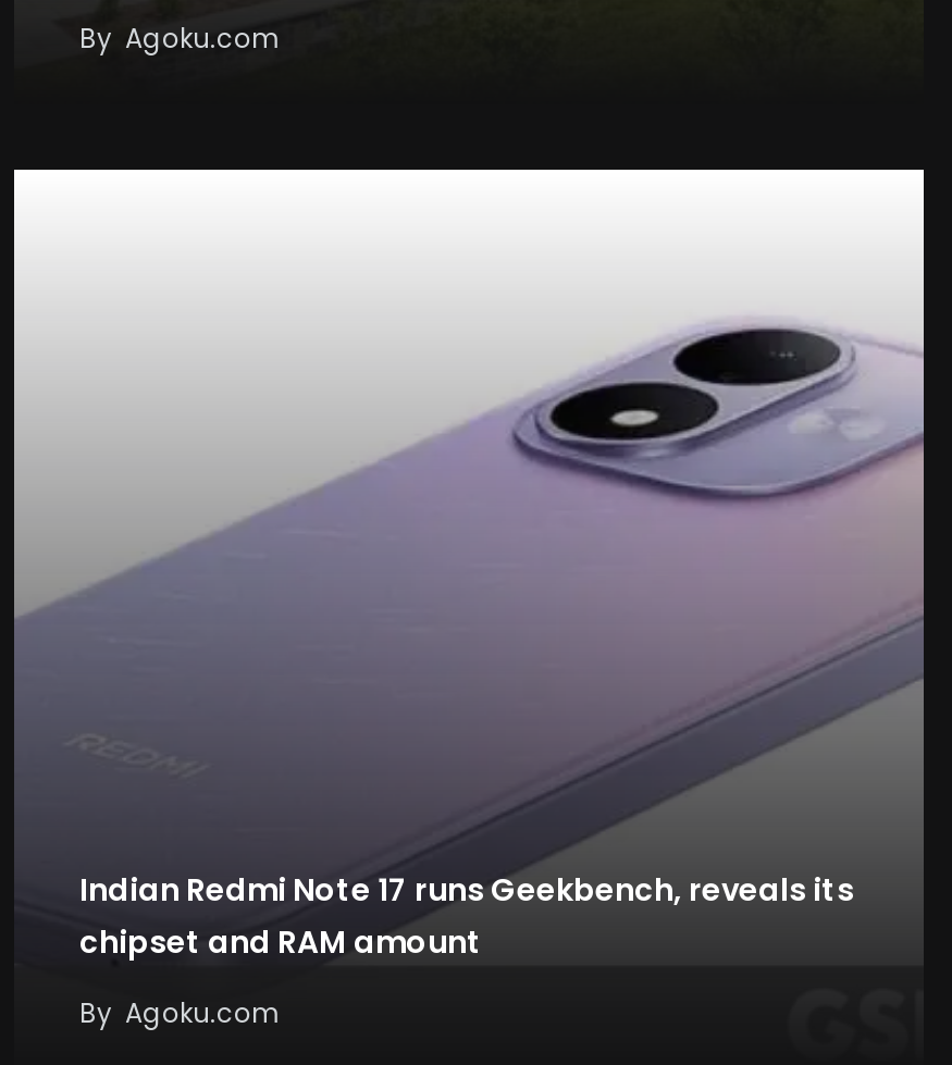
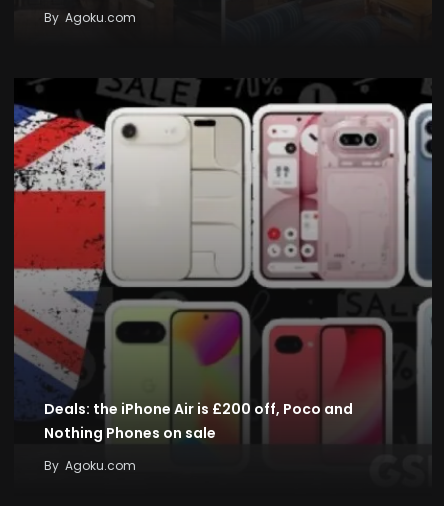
[12,168,926,964] [image] | Indian Redmi Note 17 runs Geekbench, reveals its | chipset and RAM amount -> [13,78,433,443] [image] | Deals: the iPhone Air is £200 off, Poco and | Nothing Phones on sale

